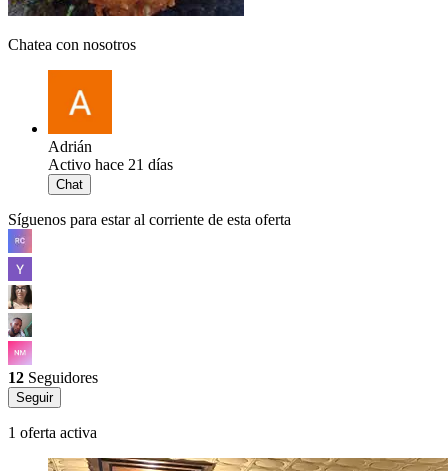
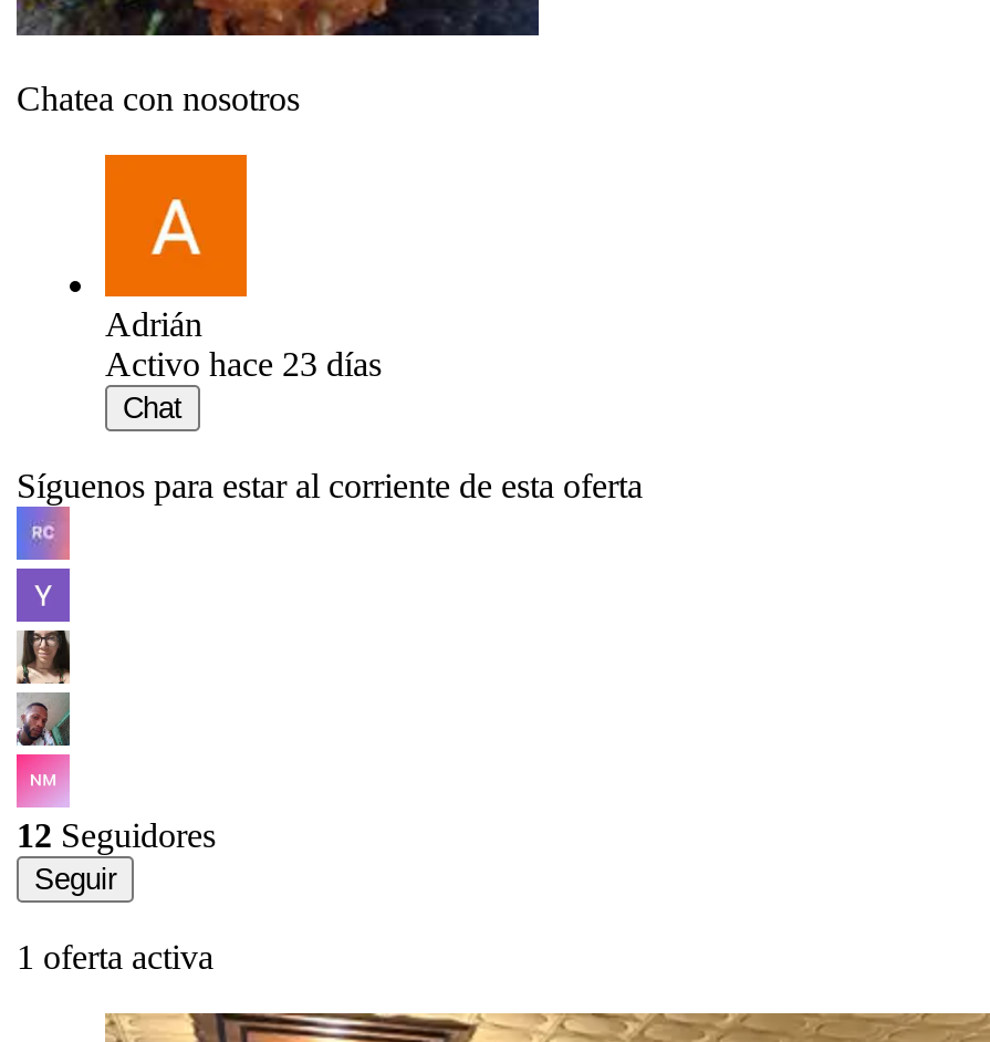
[48,156,173,173] Activo hace 21 días -> [105,345,382,383] Activo hace 23 días

